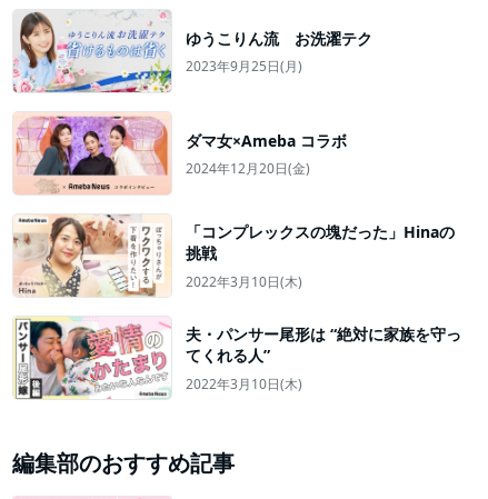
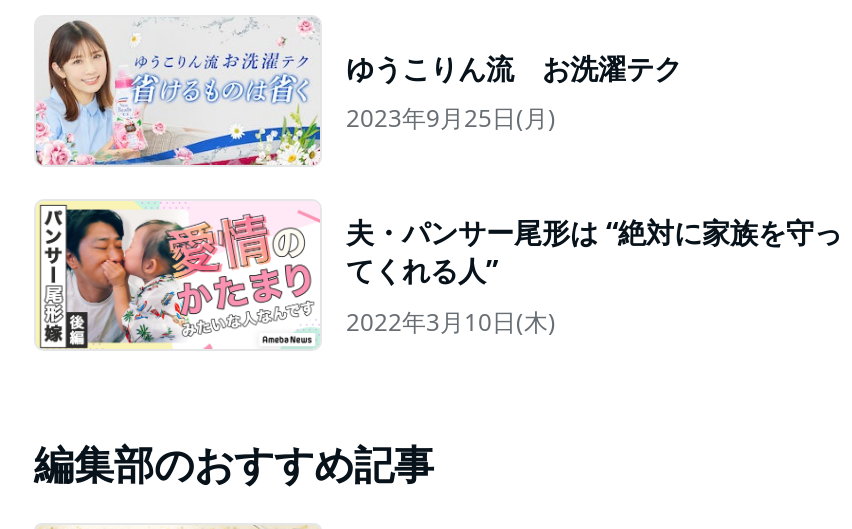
[14,113,455,291] [image] | ダマ女×Ameba コラボ | 2024年12月20日(金) | 「コンプレックスの塊だった」Hinaの | 挑戦 | 2022年3月10日(木) -> none
[12,213,170,298] [image] -> none

